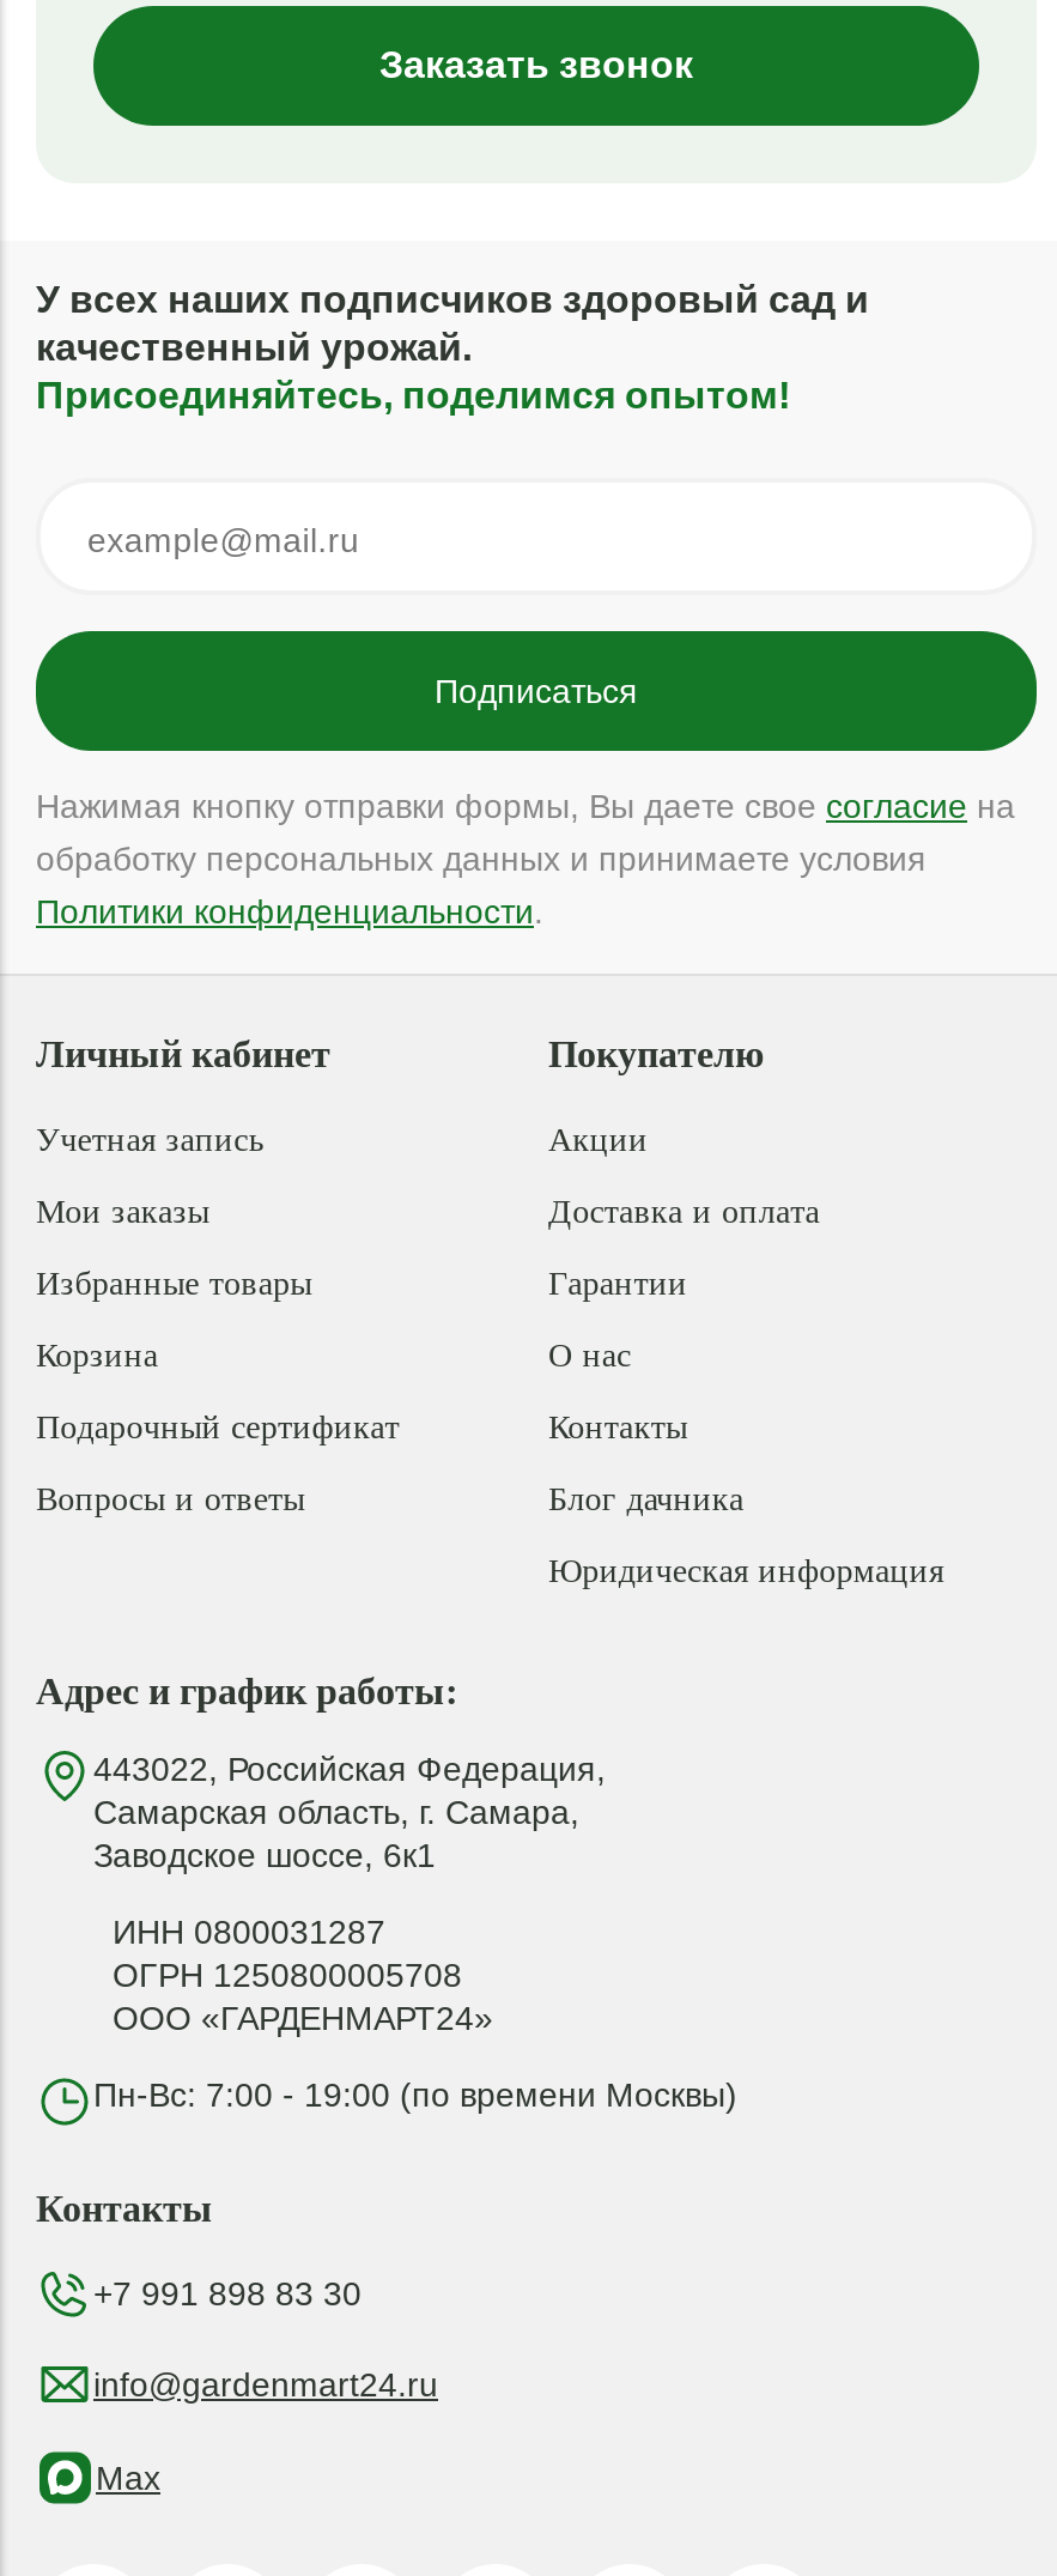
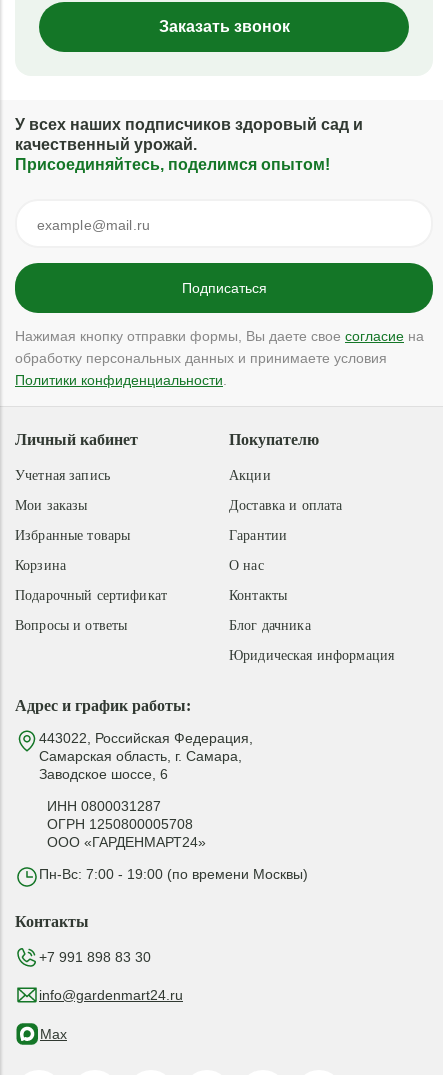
[93,1836,436,1874] Заводское шоссе, 6к1 -> [39,766,168,782] Заводское шоссе, 6

